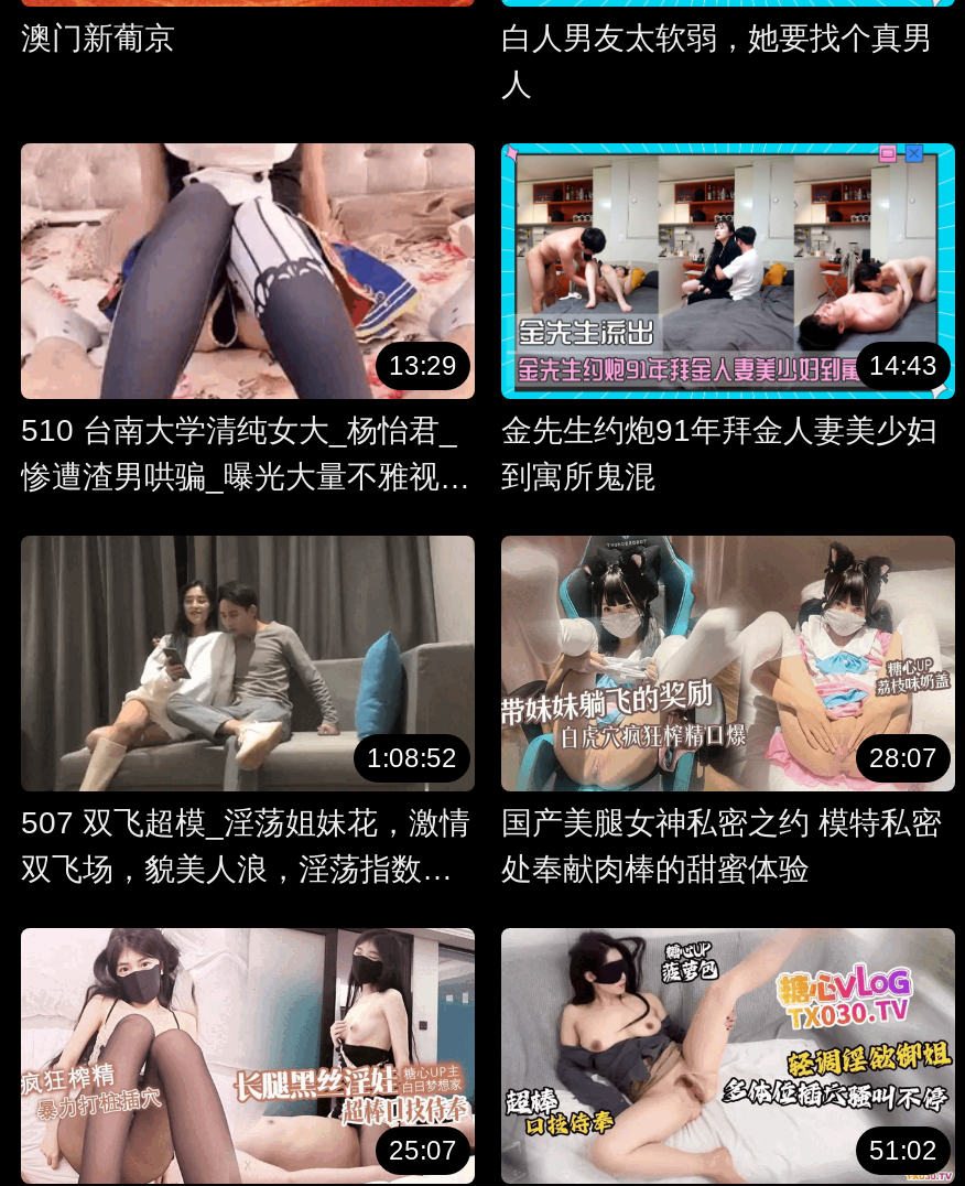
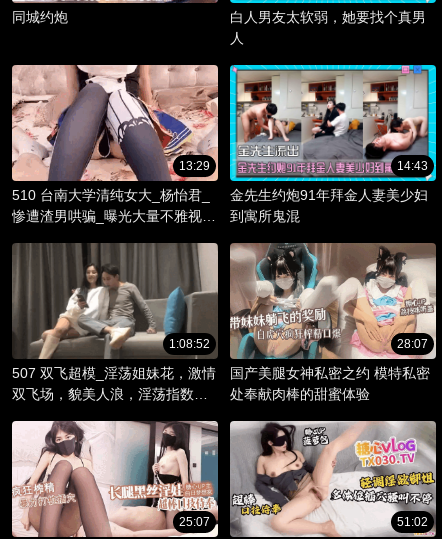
[21,21,175,56] 澳门新葡京 -> [12,9,68,25] 同城约炮

